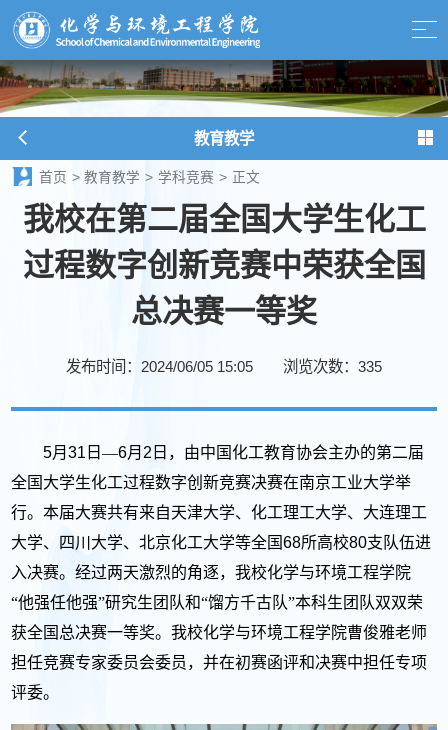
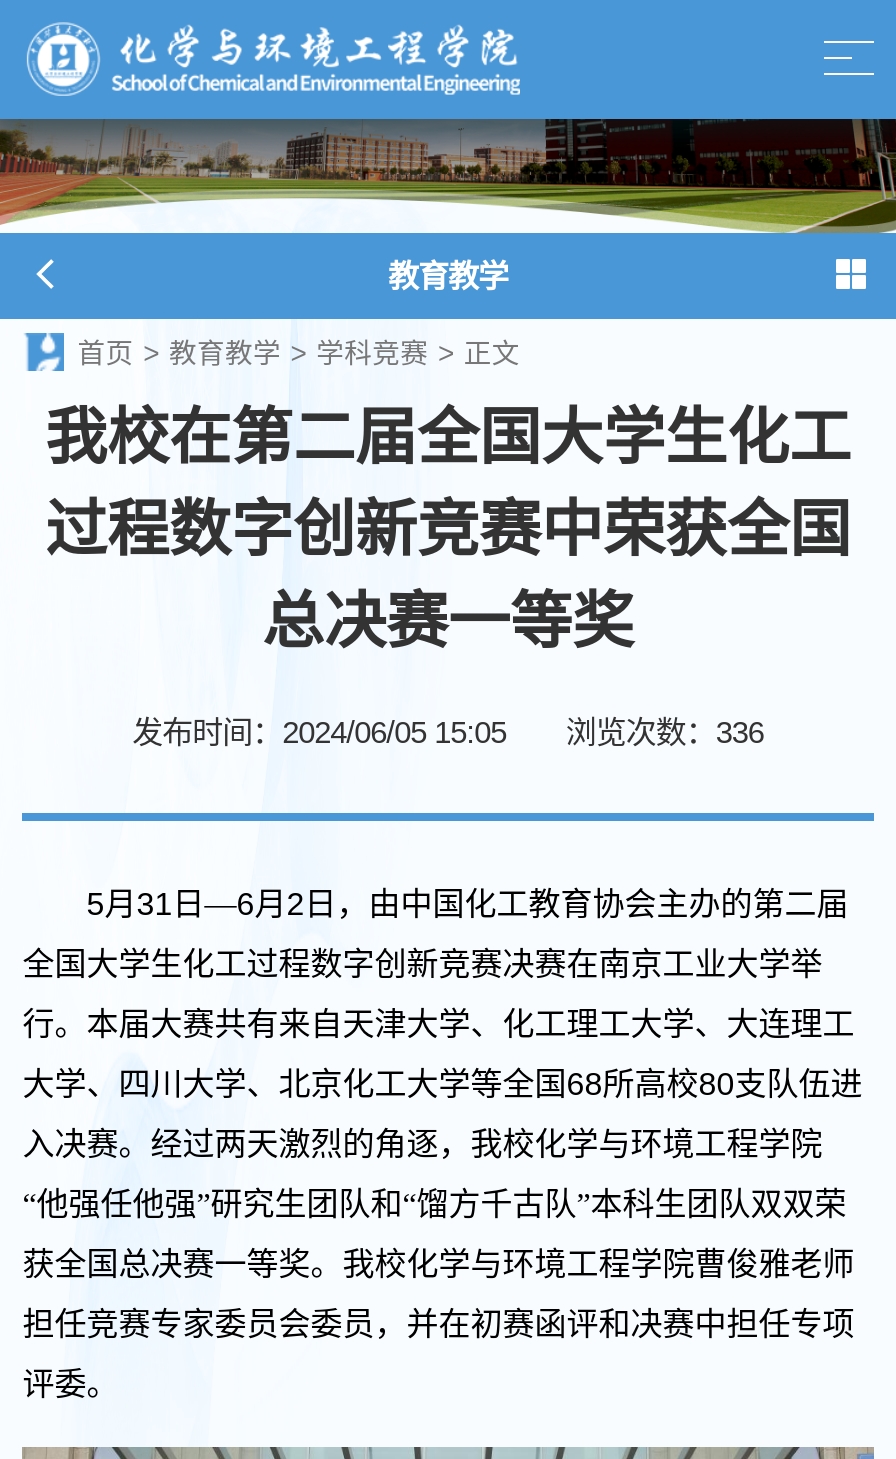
[66,358,382,375] 发布时间：2024/06/05 15:05 浏览次数：335 -> [132,715,764,749] 发布时间：2024/06/05 15:05 浏览次数：336

